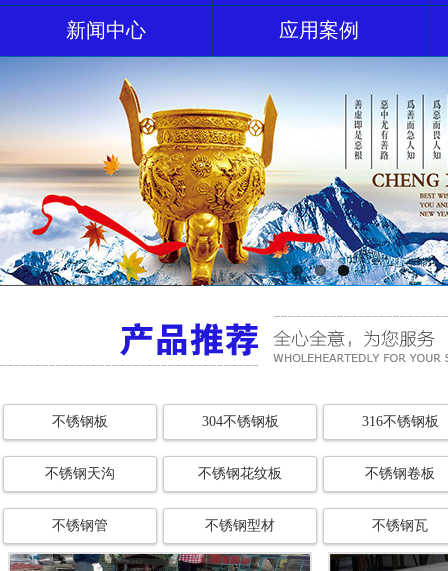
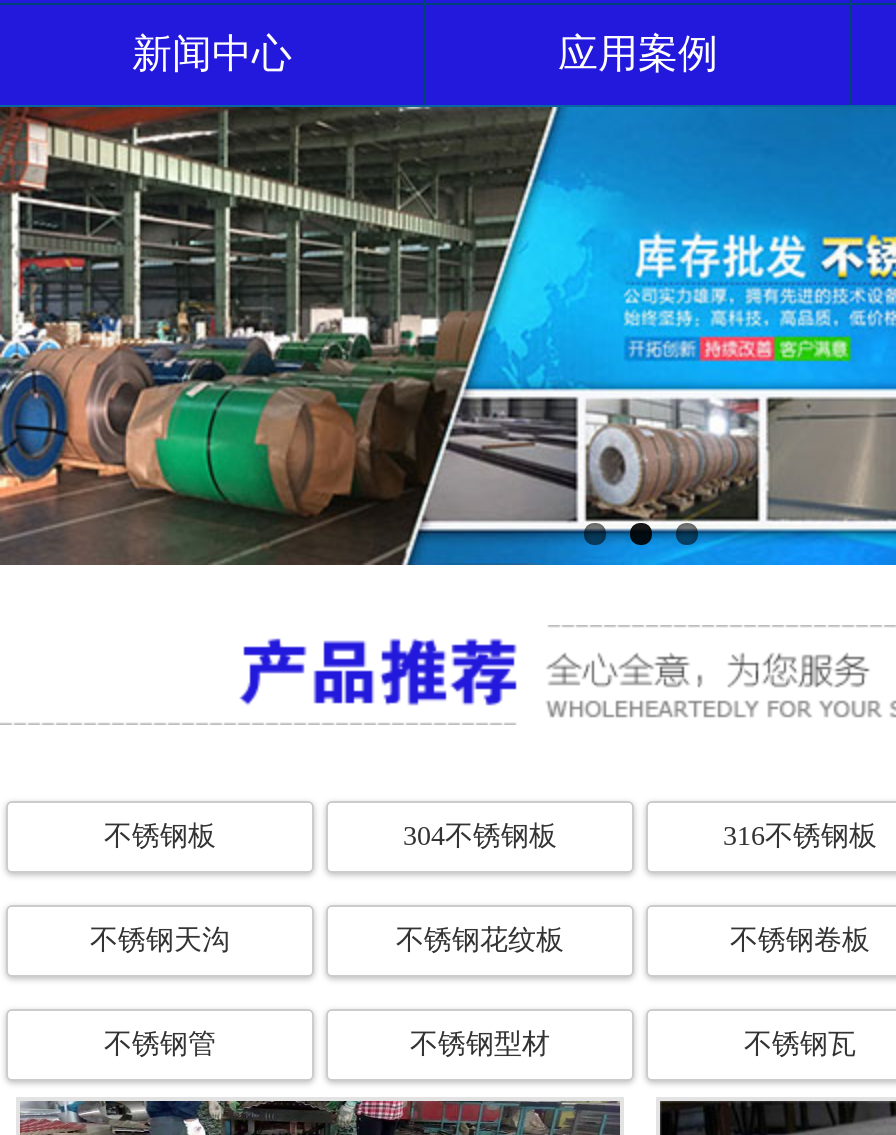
[3,56,445,286] [image] -> [6,105,890,565] [image]

